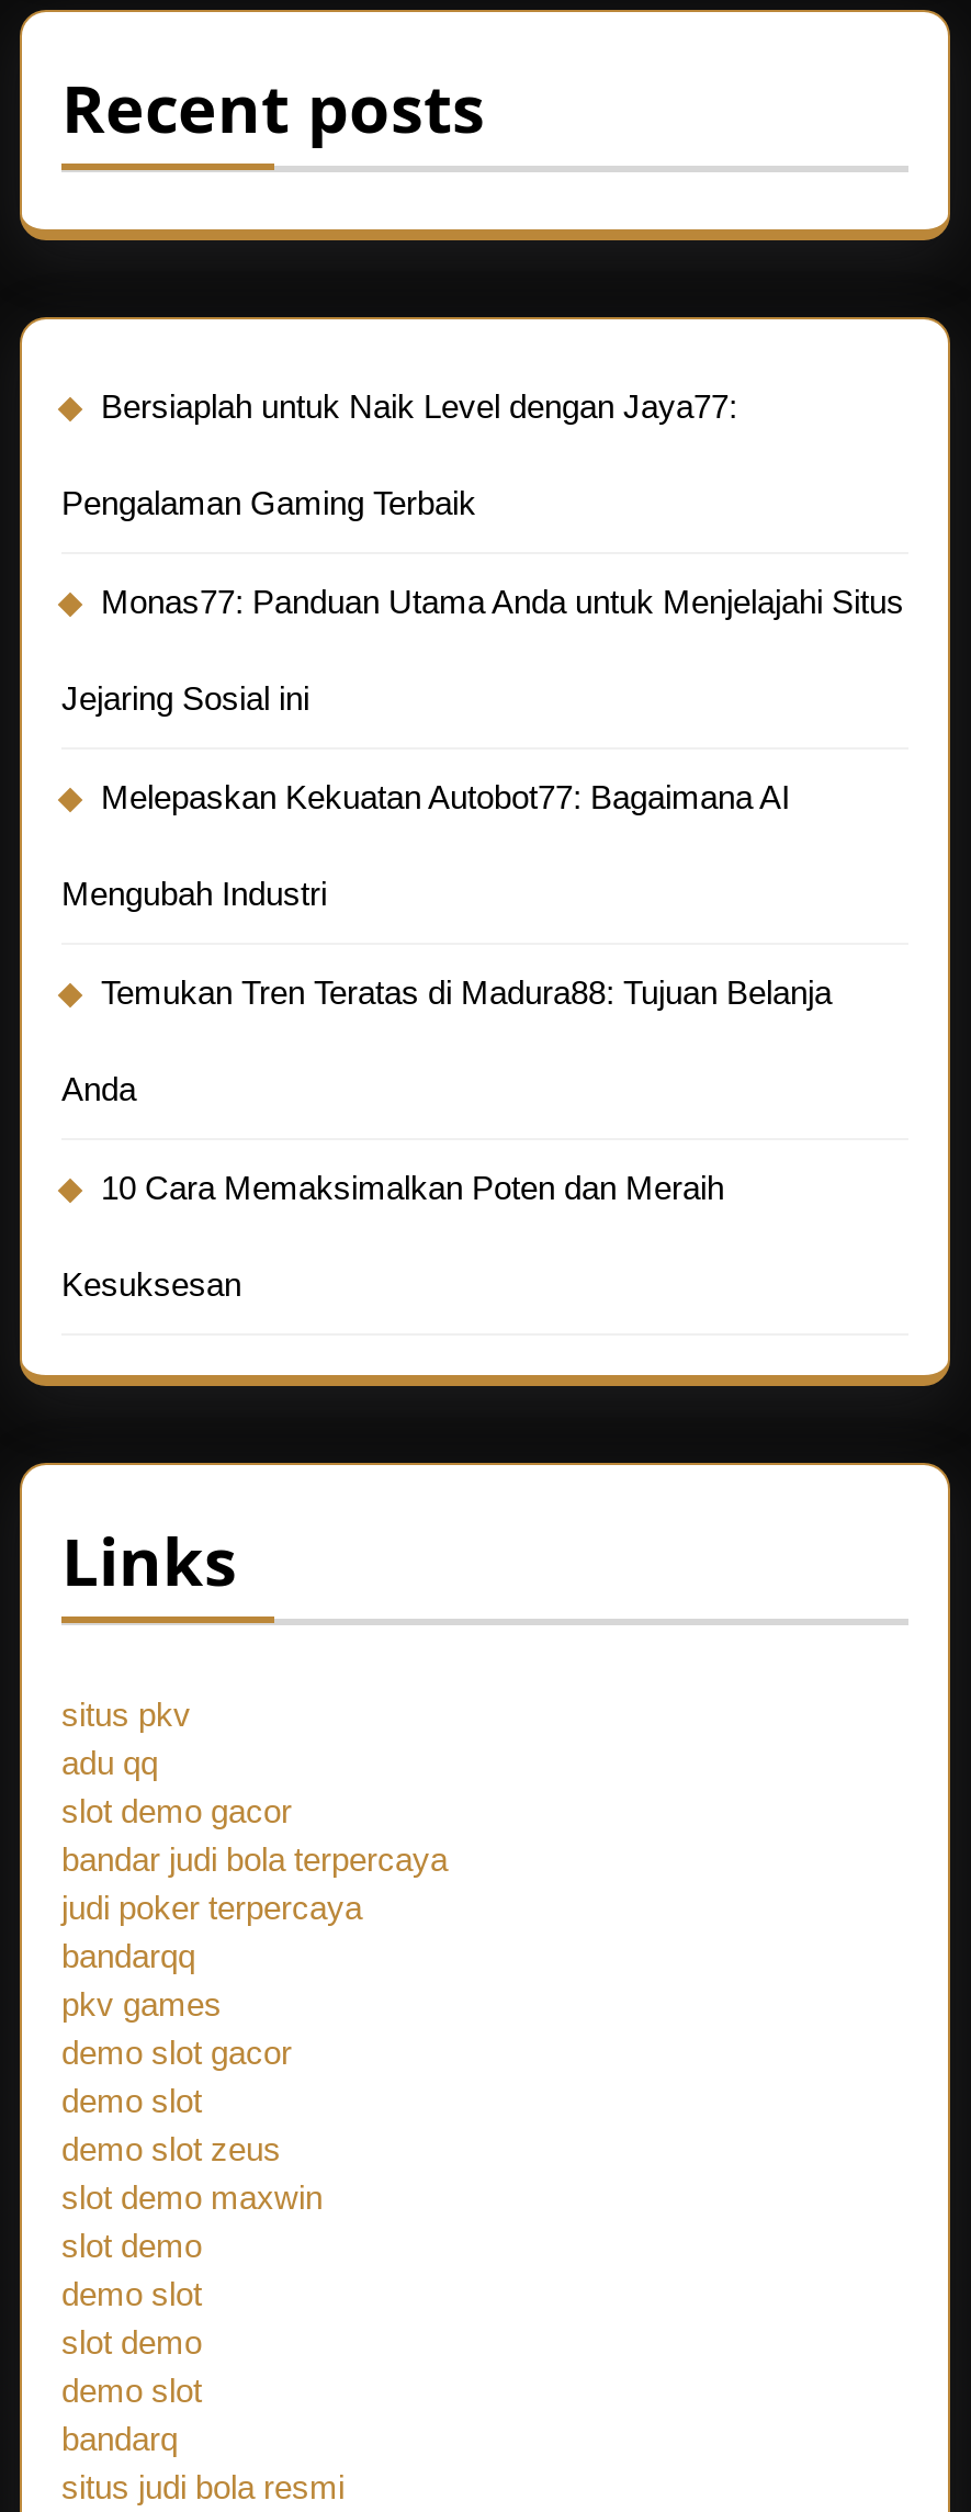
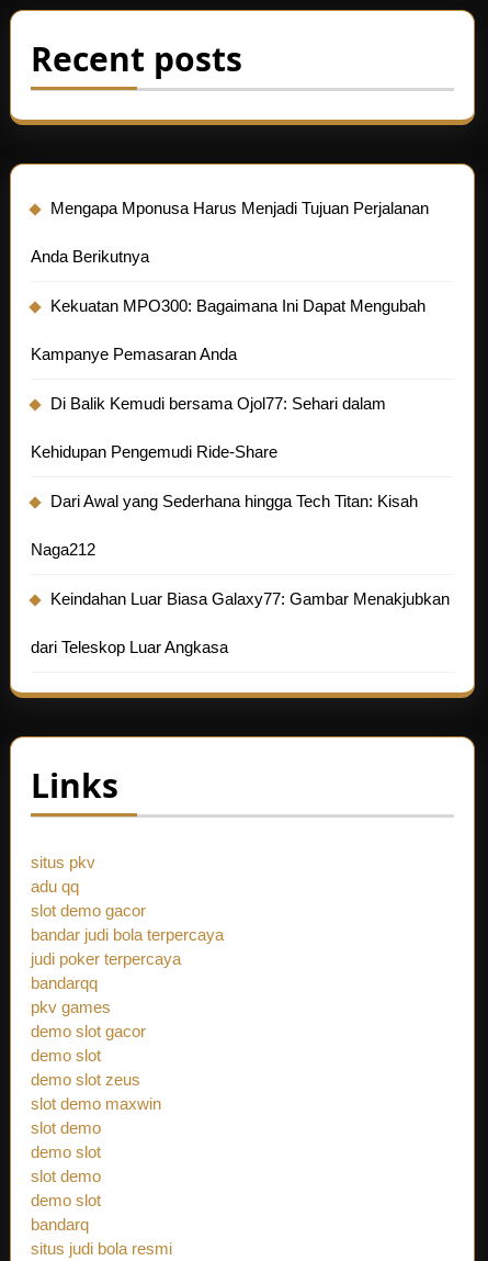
[101,387,737,424] Bersiaplah untuk Naik Level dengan Jaya77: -> [50,199,429,217] Mengapa Mponusa Harus Menjadi Tujuan Perjalanan
[61,484,476,521] Pengalaman Gaming Terbaik -> [31,247,149,265] Anda Berikutnya
[101,583,904,620] Monas77: Panduan Utama Anda untuk Menjelajahi Situs -> [50,296,425,315] Kekuatan MPO300: Bagaimana Ini Dapat Mengubah
[61,679,309,716] Jejaring Sosial ini -> [31,344,237,363] Kampanye Pemasaran Anda
[101,778,790,815] Melepaskan Kekuatan Autobot77: Bagaimana AI -> [50,394,386,413] Di Balik Kemudi bersama Ojol77: Sehari dalam
[61,874,327,912] Mengubah Industri -> [31,442,277,461] Kehidupan Pengemudi Ride-Share
[101,973,832,1011] Temukan Tren Teratas di Madura88: Tujuan Belanja -> [50,492,418,510] Dari Awal yang Sederhana hingga Tech Titan: Kisah
[61,1070,136,1107] Anda -> [31,540,95,559] Naga212
[101,1169,724,1206] 10 Cara Memaksimalkan Poten dan Meraih -> [50,589,450,608] Keindahan Luar Biasa Galaxy77: Gambar Menakjubkan
[61,1265,241,1302] Kesuksesan -> [31,638,228,656] dari Teleskop Luar Angkasa

